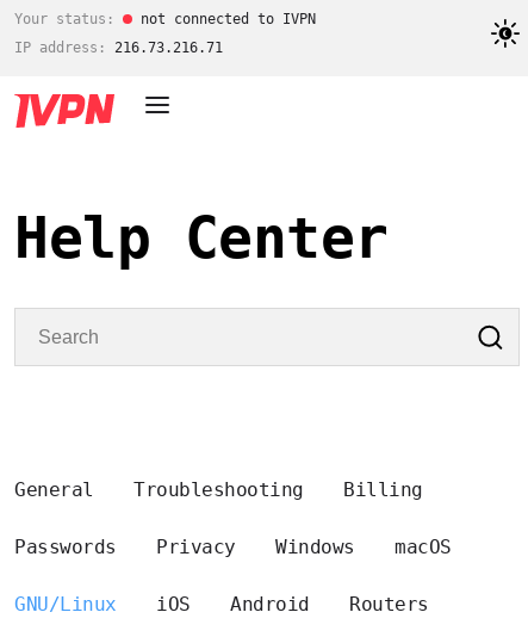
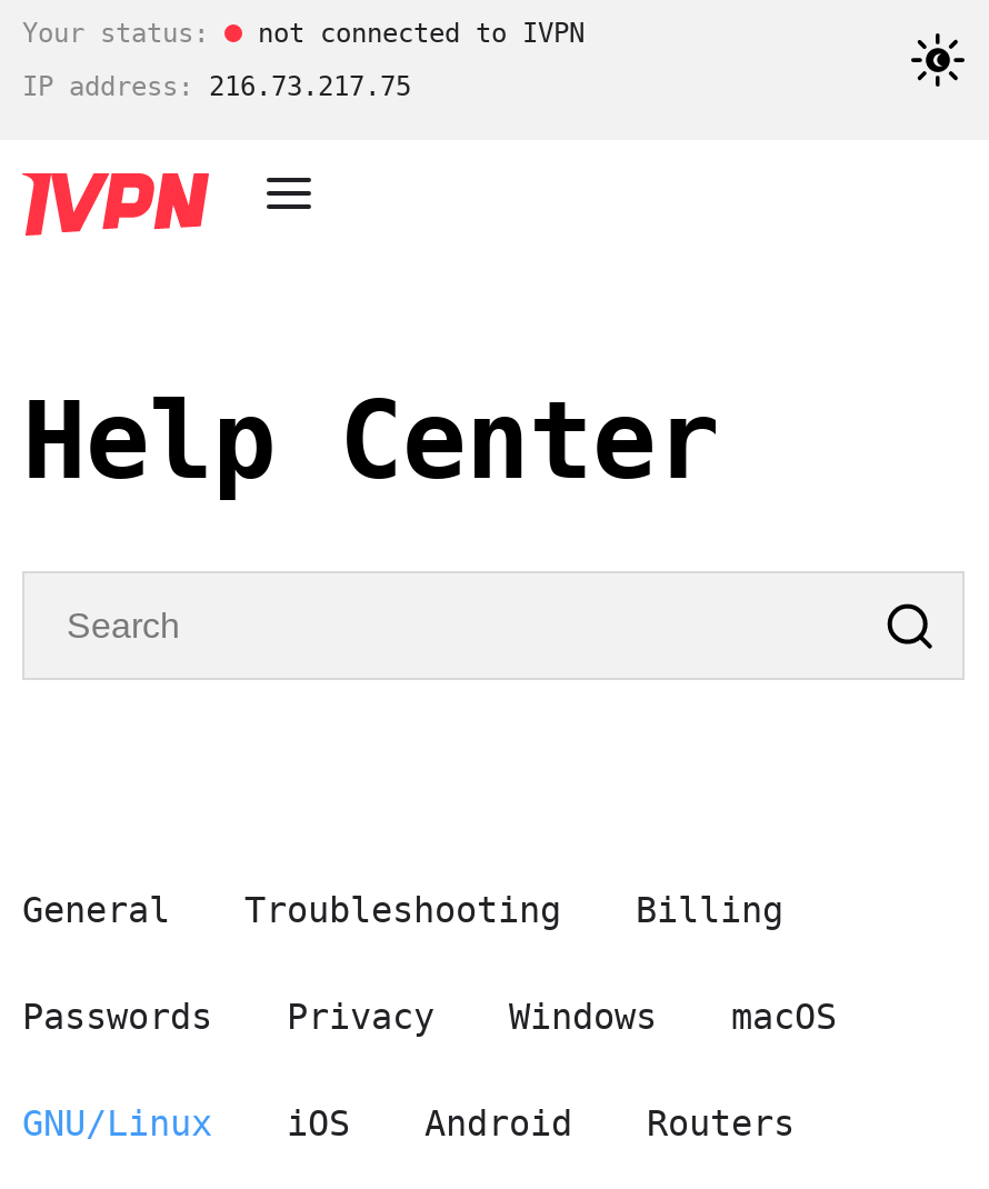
[14,39,223,56] IP address: 216.73.216.71 -> [22,71,411,102] IP address: 216.73.217.75

